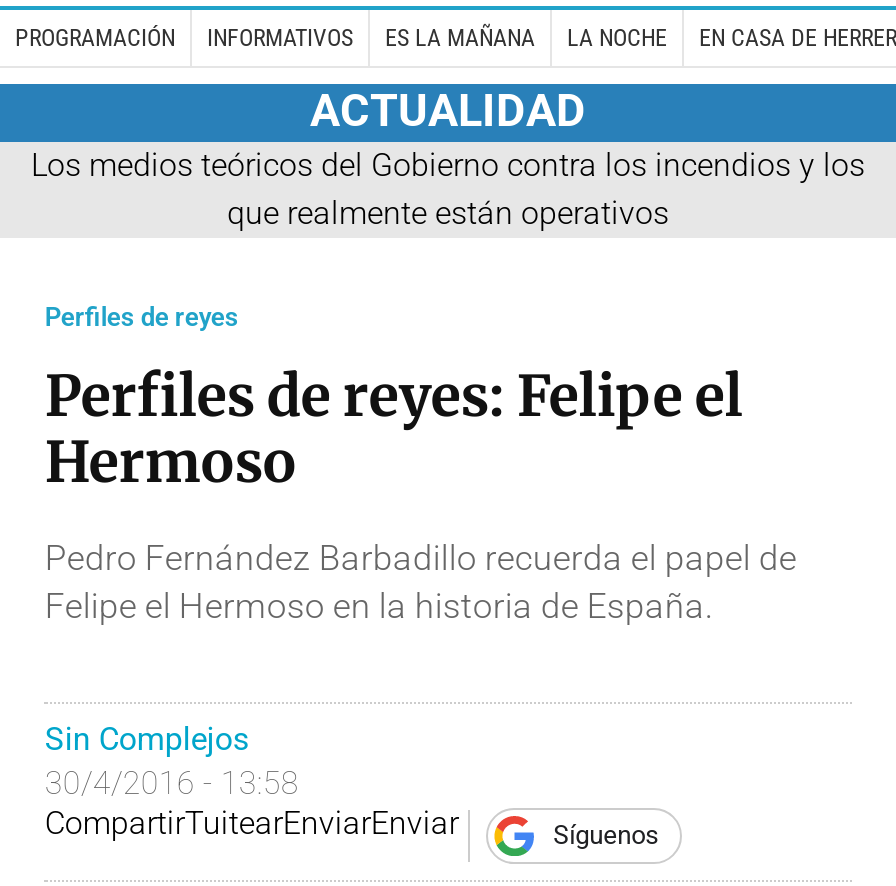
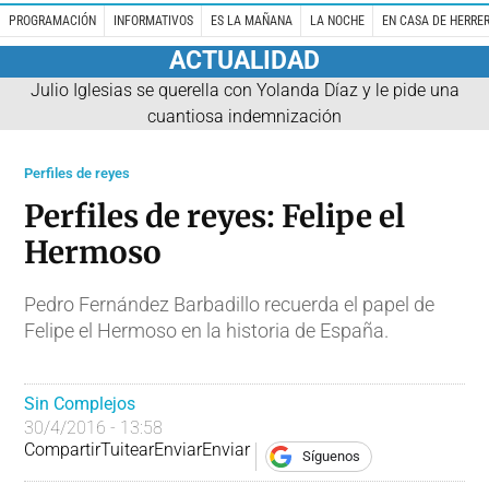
[31,145,865,231] Los medios teóricos del Gobierno contra los incendios y los | que realmente están operativos -> [30,79,459,126] Julio Iglesias se querella con Yolanda Díaz y le pide una | cuantiosa indemnización

